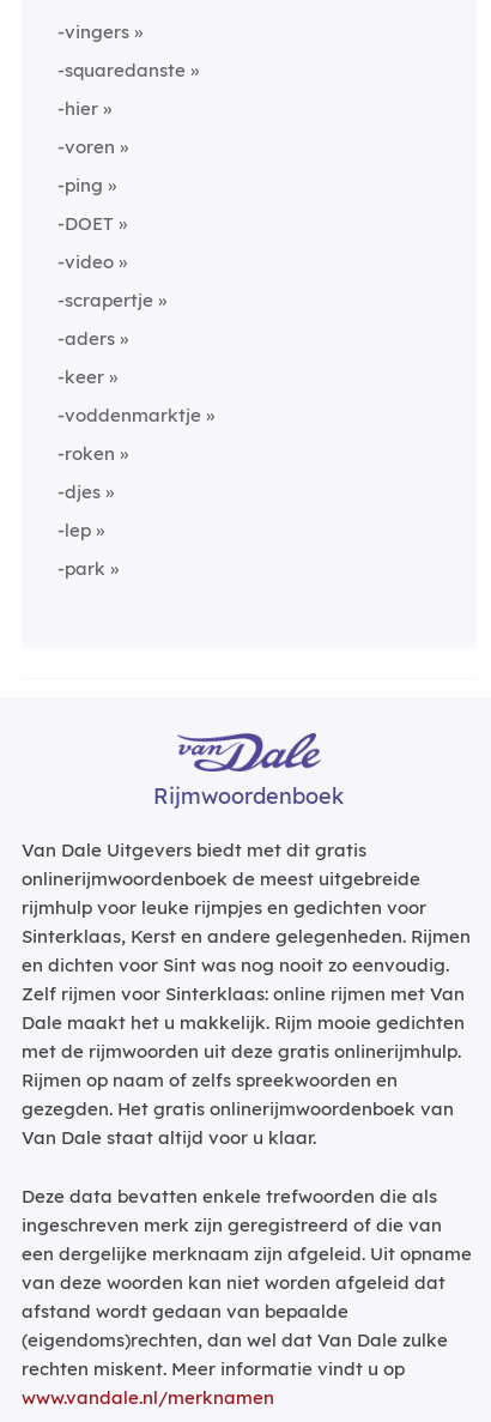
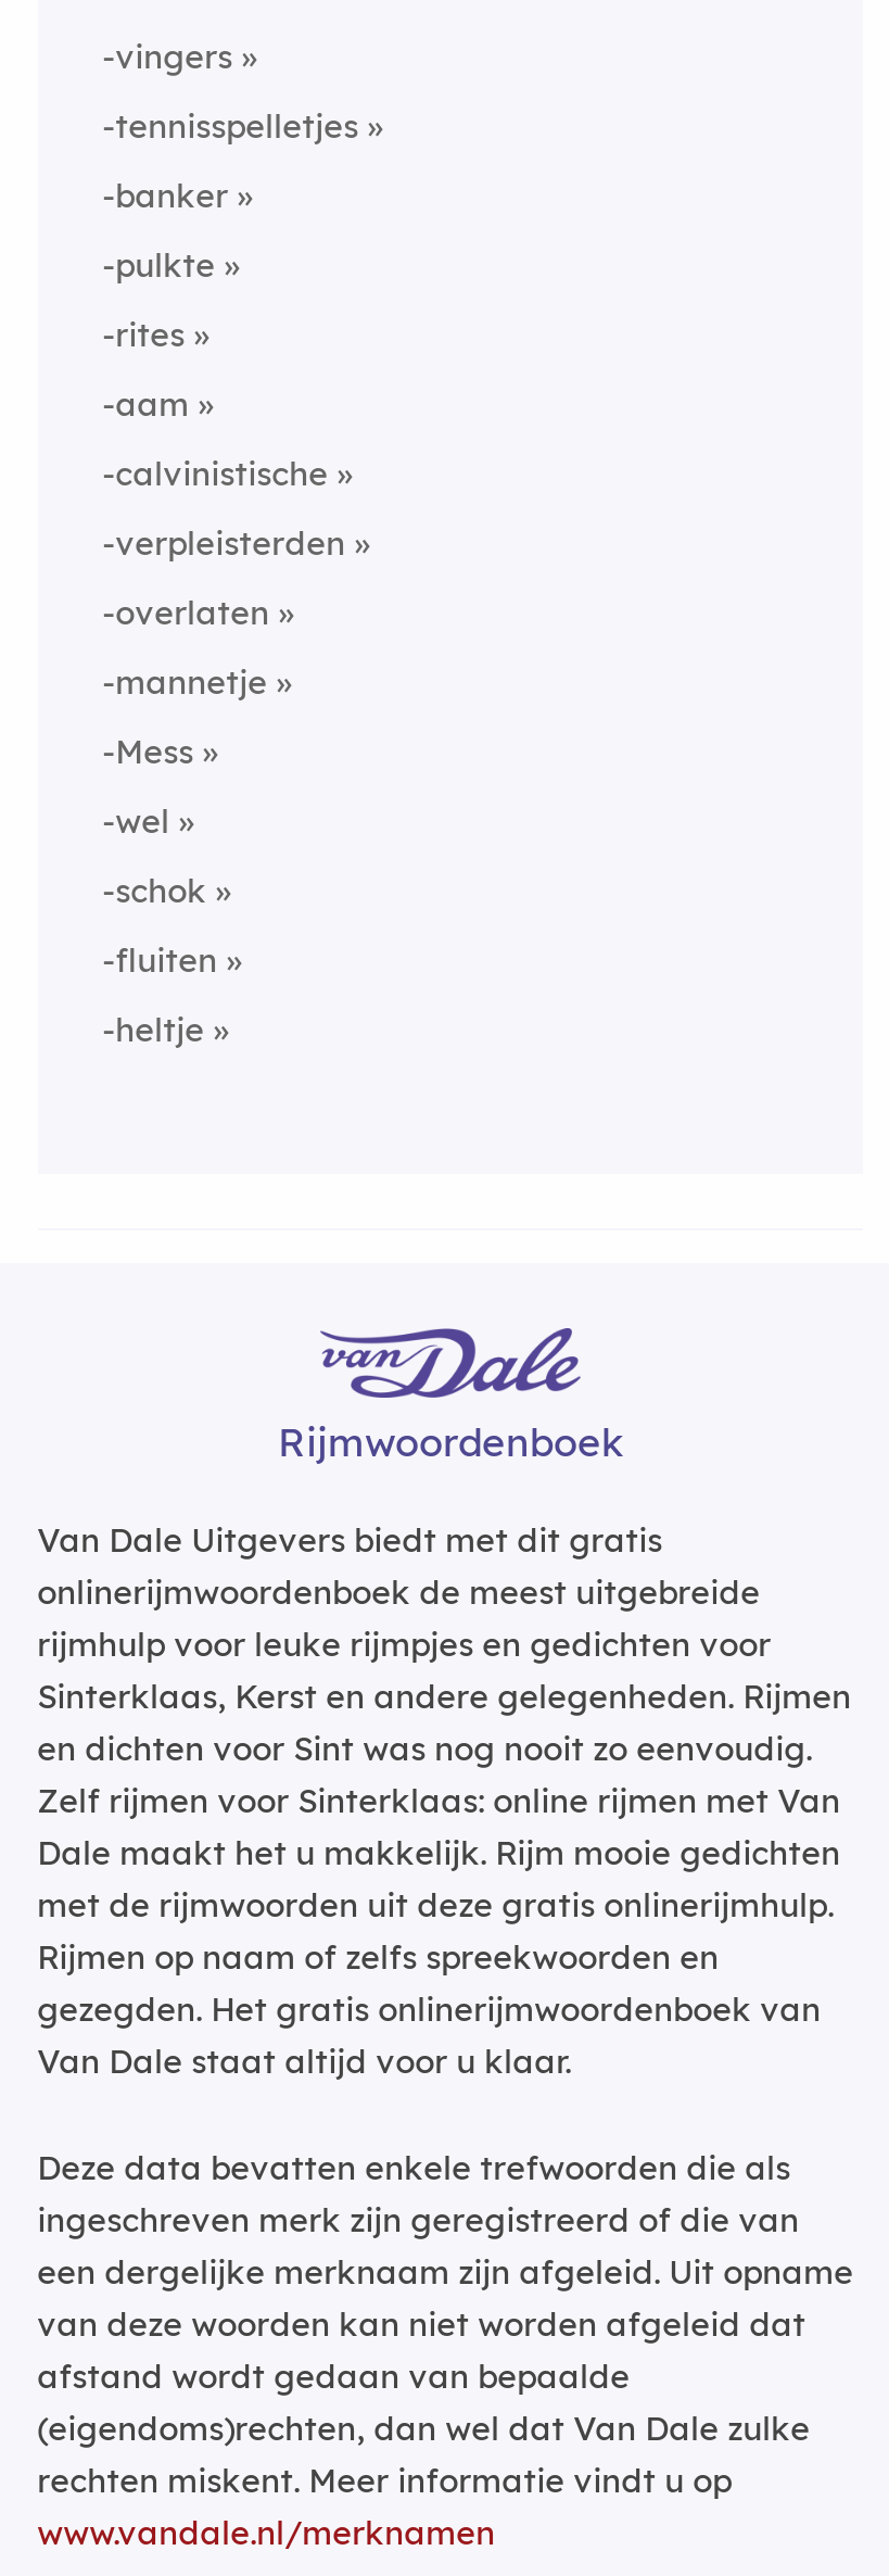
[57,59,185,81] -squaredanste -> [102,105,358,147] -tennisspelletjes
[57,97,98,120] -hier -> [102,175,228,216] -banker
[57,135,114,158] -voren -> [102,244,215,286] -pulkte
[57,174,103,196] -ping -> [102,314,185,355] -rites
[57,212,113,235] -DOET -> [102,383,189,425] -aam
[57,250,113,273] -video -> [102,453,328,494] -calvinistische
[57,289,153,311] -scrapertje -> [102,522,345,564] -verpleisterden
[57,327,114,350] -aders -> [102,592,269,633] -overlaten
[57,365,104,388] -keer -> [102,661,267,703] -mannetje
[57,404,201,426] -voddenmarktje -> [102,731,193,772] -Mess
[57,442,114,465] -roken -> [102,800,170,842] -wel
[57,480,100,503] -djes -> [102,870,206,911] -schok
[57,519,91,541] -lep -> [102,939,217,981] -fluiten
[57,557,105,580] -park -> [102,1009,204,1050] -heltje

